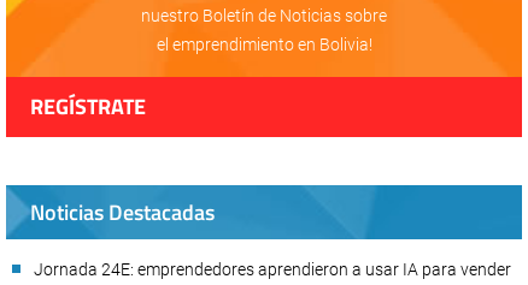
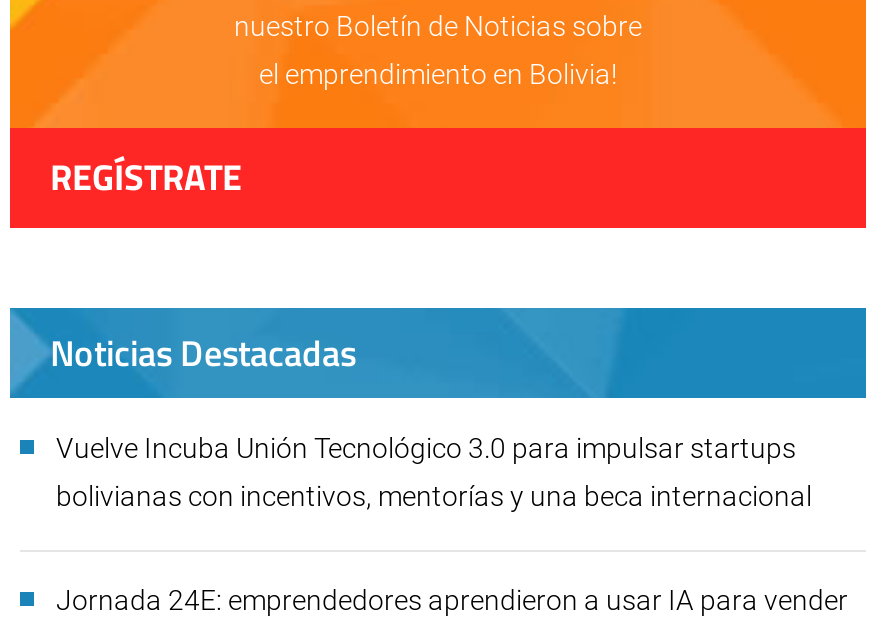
none -> [56,431,818,511] Vuelve Incuba Unión Tecnológico 3.0 para impulsar startups | bolivianas con incentivos, mentorías y una beca internacional

